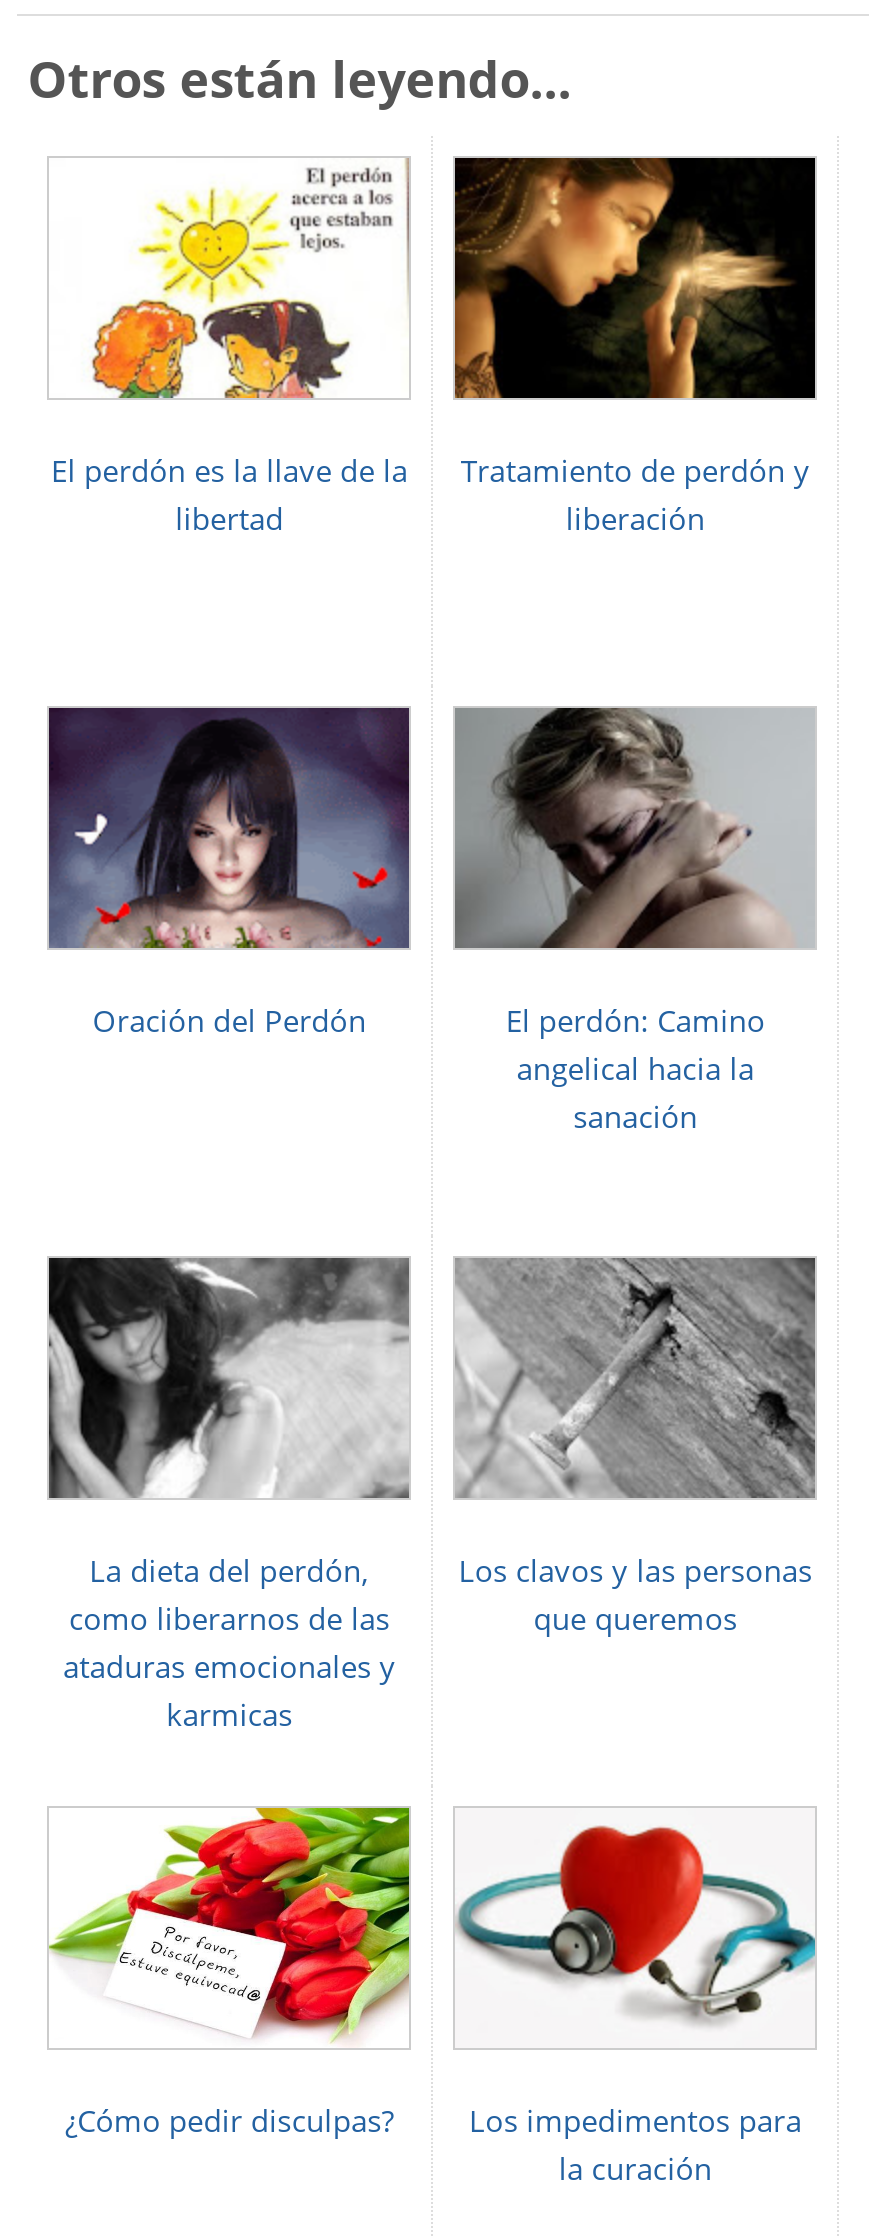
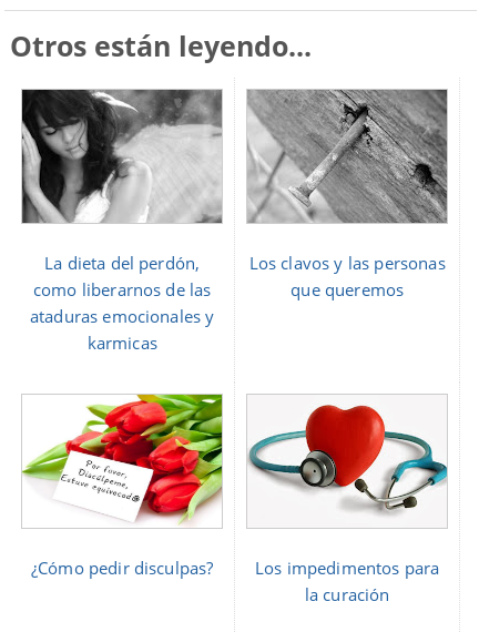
[51,158,408,537] [image] | El perdón es la llave de la | libertad -> none
[453,158,815,537] [image] | Tratamiento de perdón y | liberación -> none
[47,706,765,1135] [image] | Oración del Perdón | El perdón: Camino | angelical hacia la | sanación -> none
[453,706,815,950] [image] -> none

